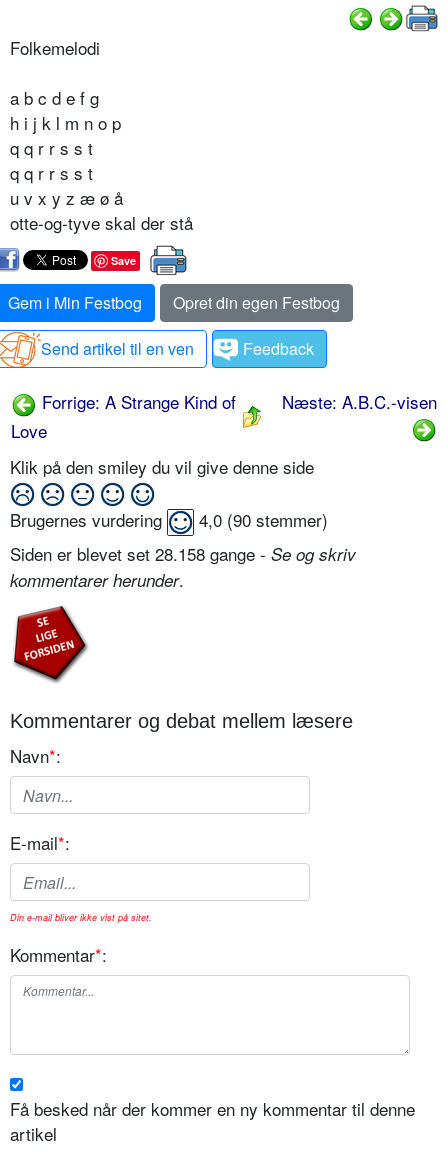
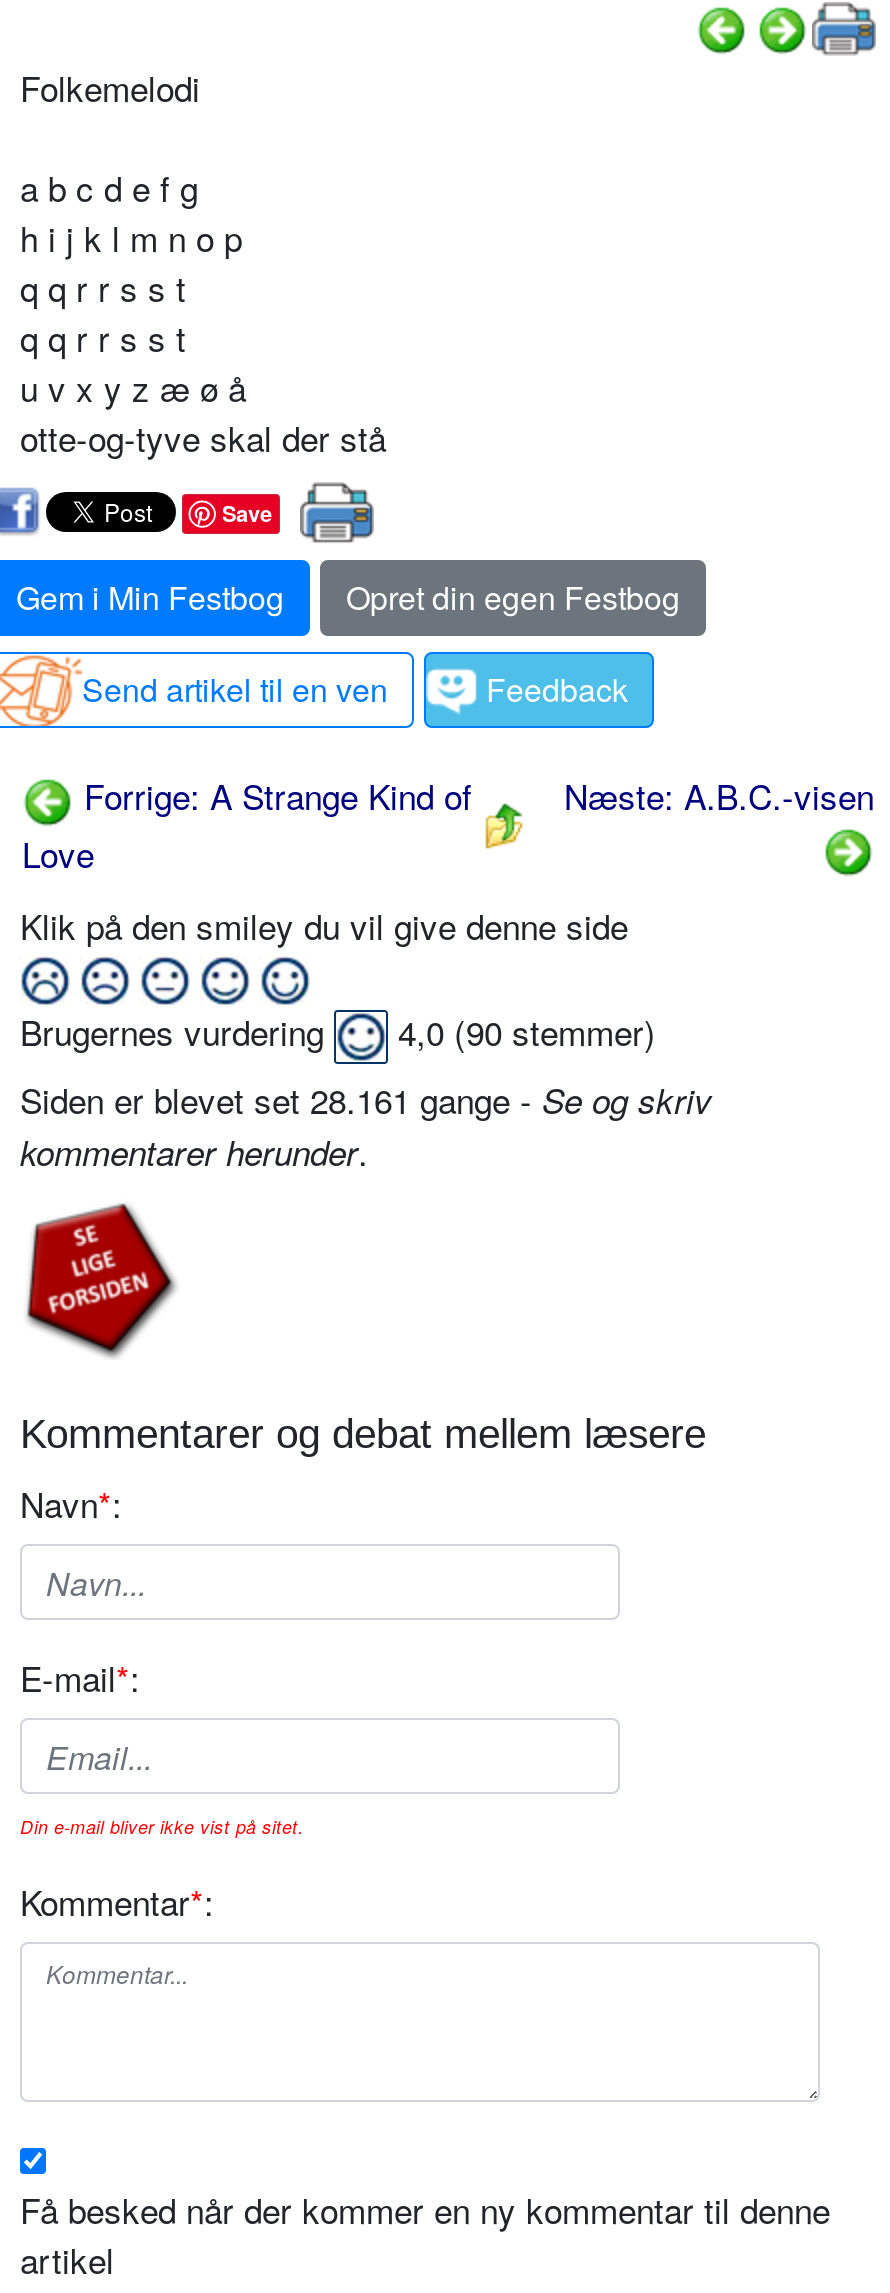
[10,541,356,566] Siden er blevet set 28.158 gange - Se og skriv -> [20,1074,712,1124] Siden er blevet set 28.161 gange - Se og skriv

